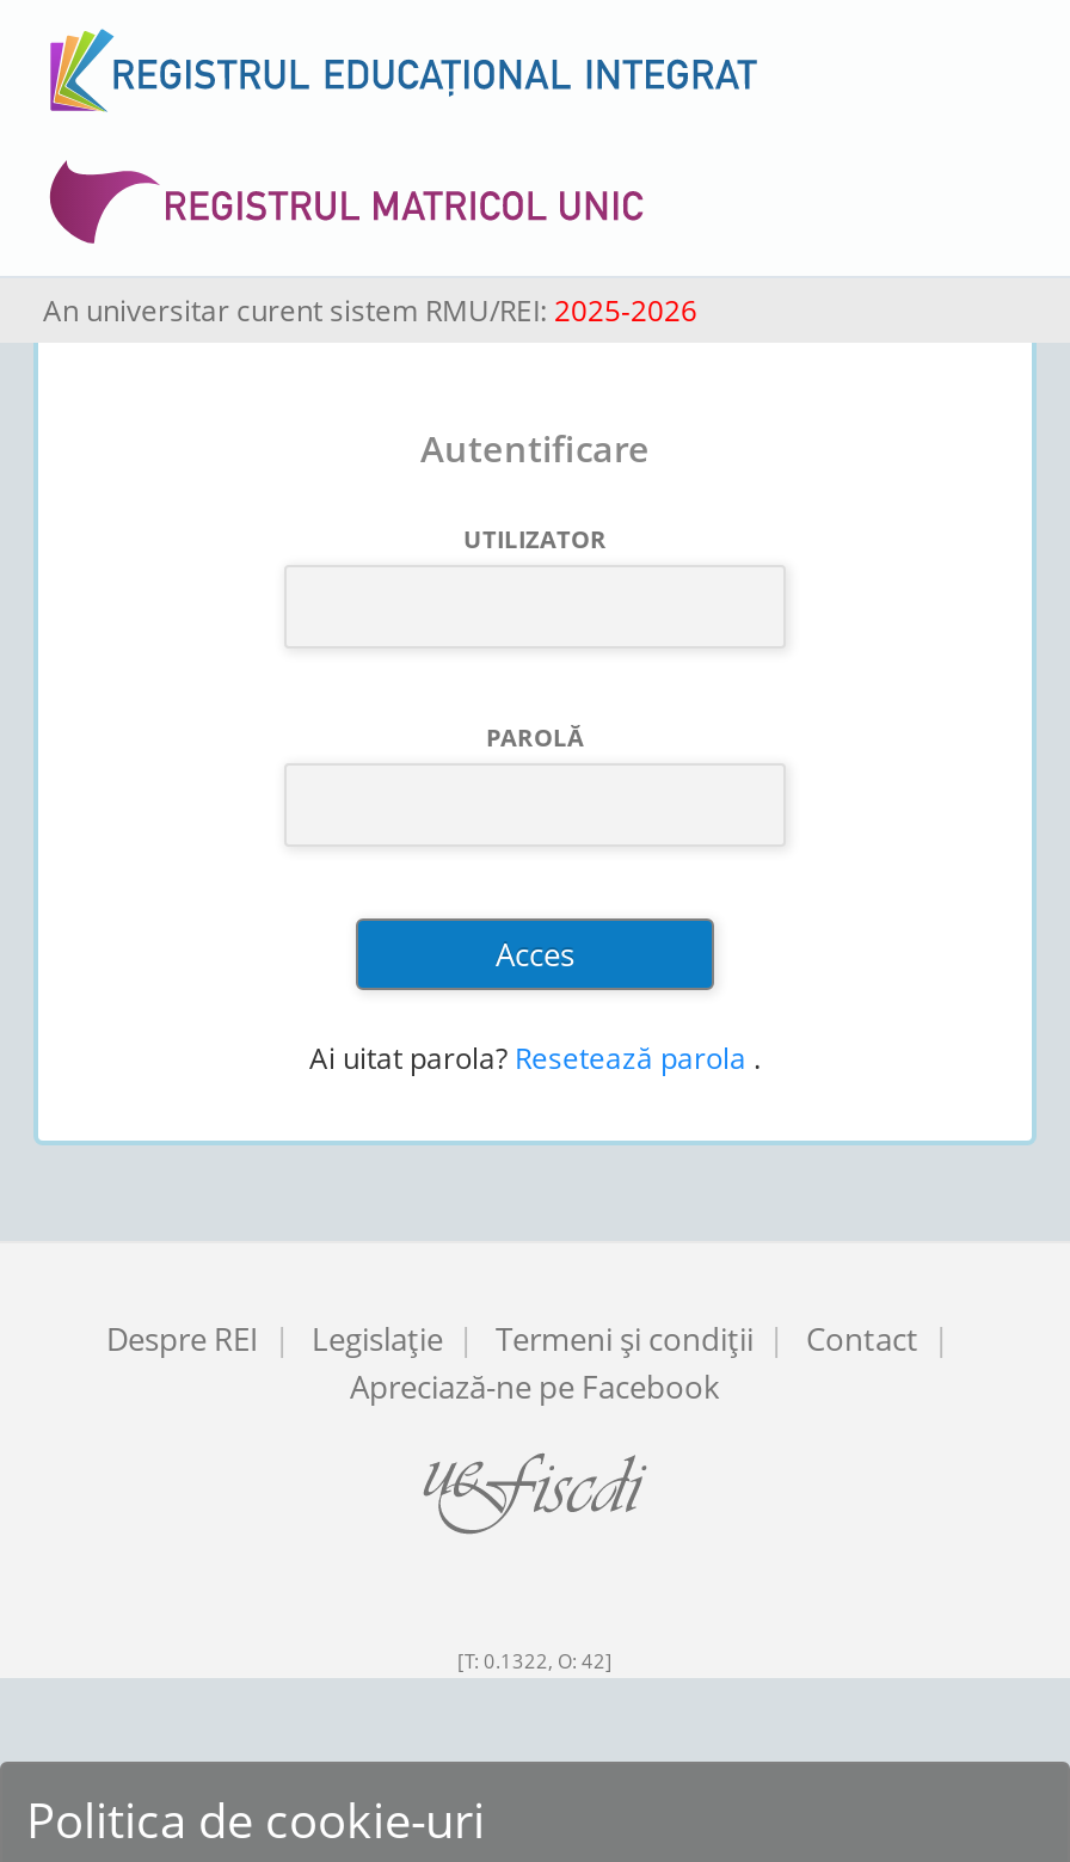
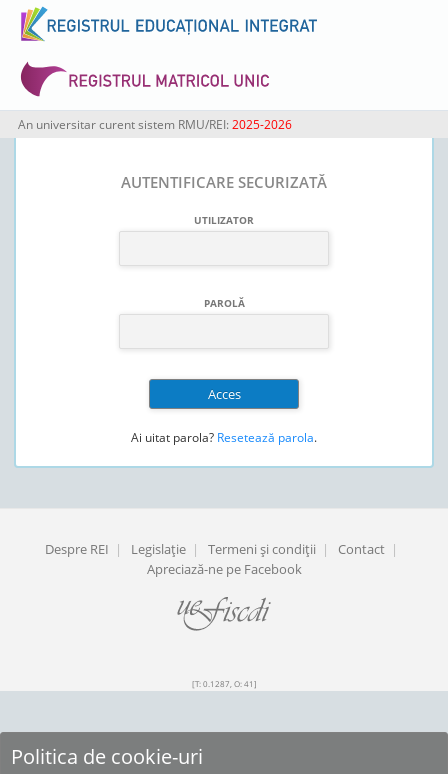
[420,424,650,472] Autentificare -> [121,172,327,192] AUTENTIFICARE SECURIZATĂ
[309,1038,761,1079] Ai uitat parola? Resetează parola . -> [131,429,317,446] Ai uitat parola? Resetează parola.
[457,1647,613,1673] [T: 0.1322, O: 42] -> [191,678,256,689] [T: 0.1287, O: 41]

